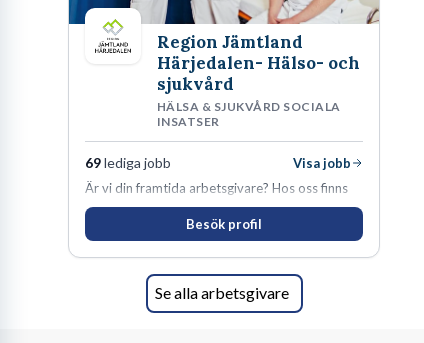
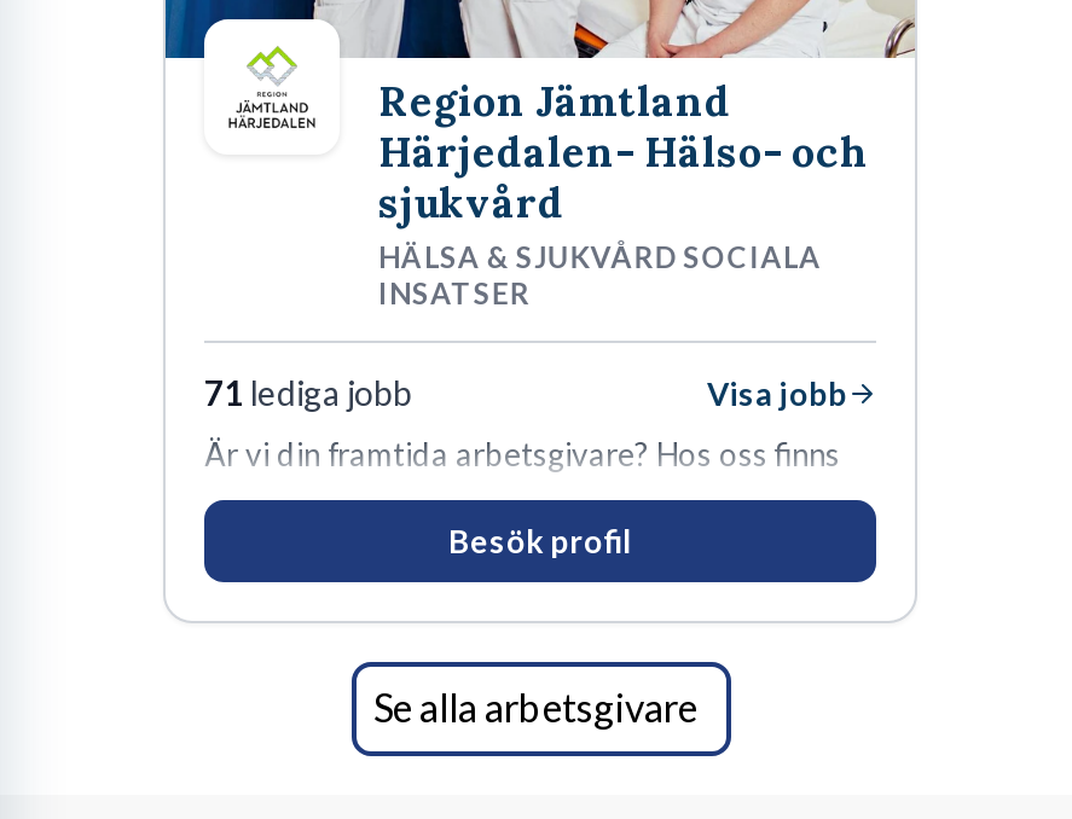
[85,154,171,171] 69 lediga jobb -> [204,372,412,413] 71 lediga jobb

